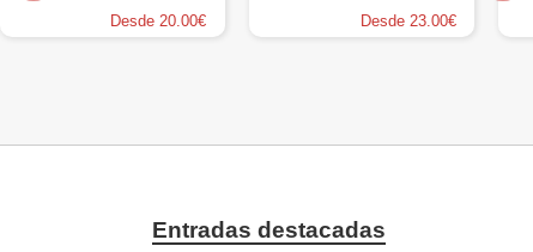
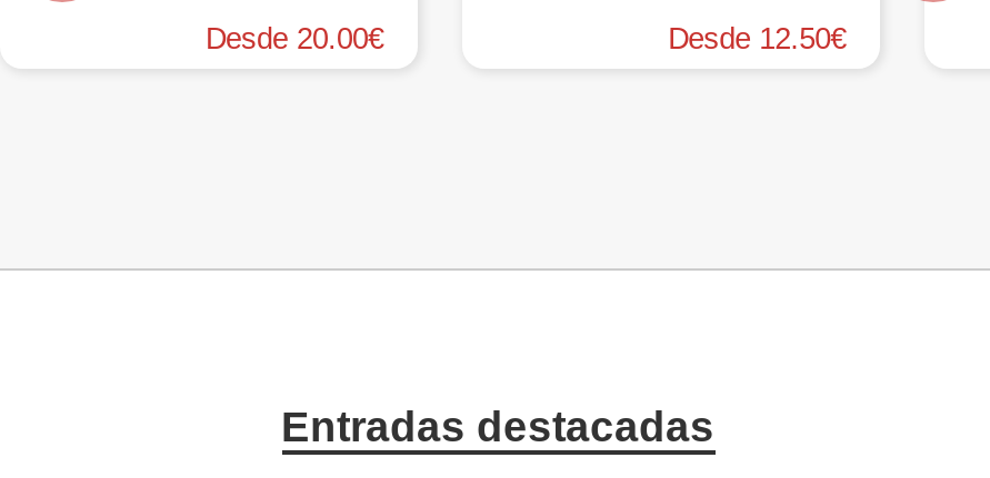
[360,11,456,29] Desde 23.00€ -> [668,21,846,54] Desde 12.50€

